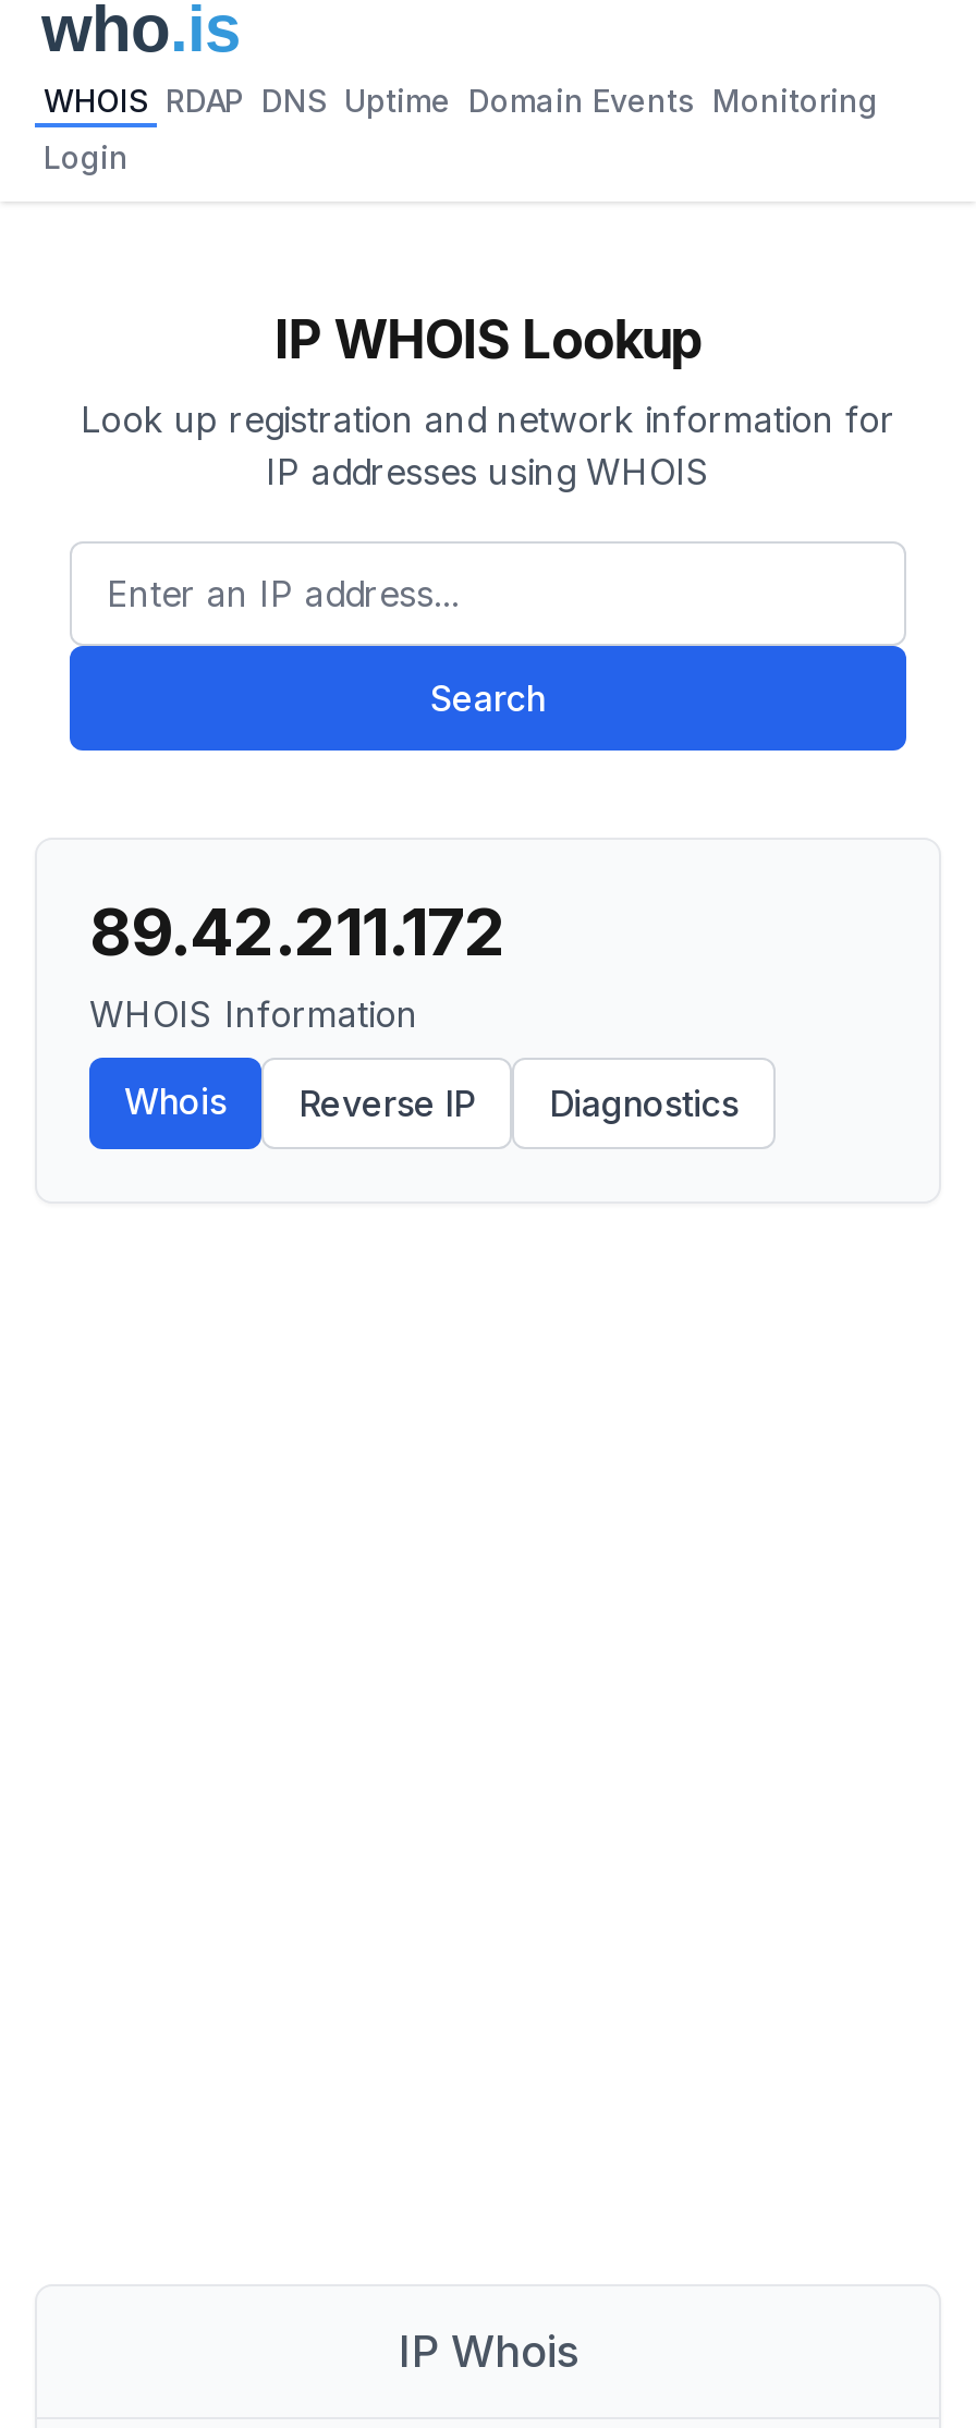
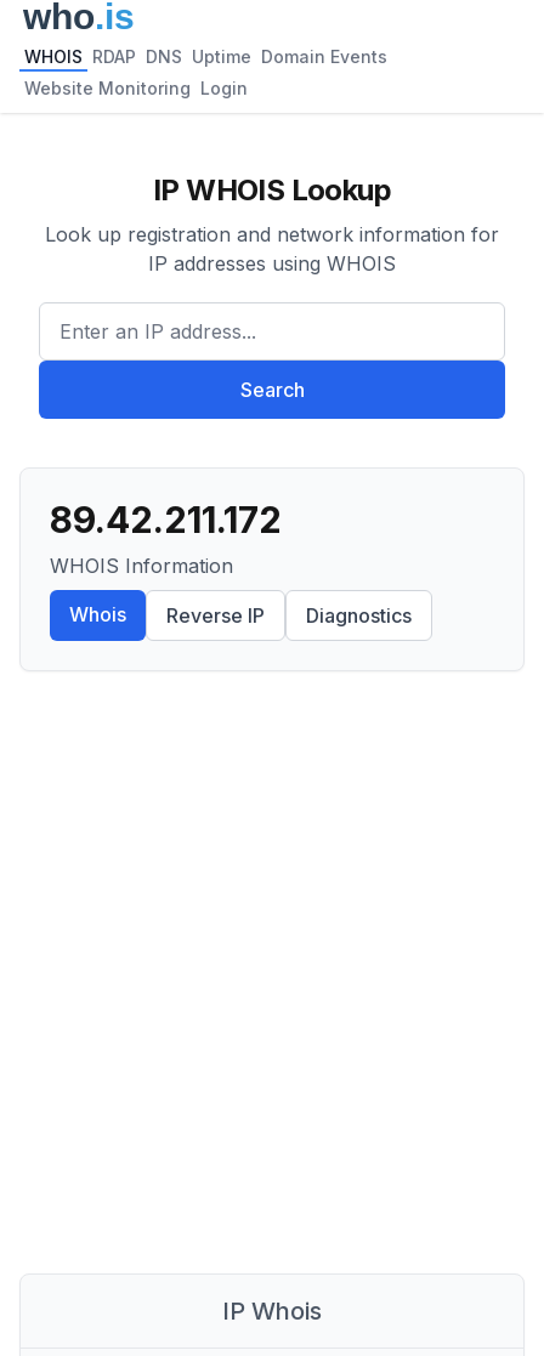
[44,82,878,119] WHOIS RDAP DNS Uptime Domain Events Monitoring -> [24,46,387,67] WHOIS RDAP DNS Uptime Domain Events
[44,138,129,175] Login -> [24,78,248,98] Website Monitoring Login

